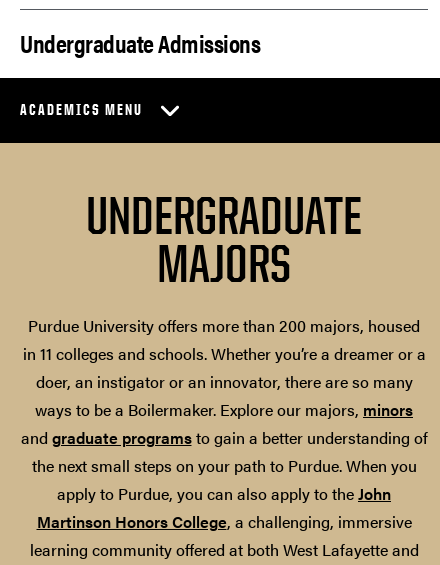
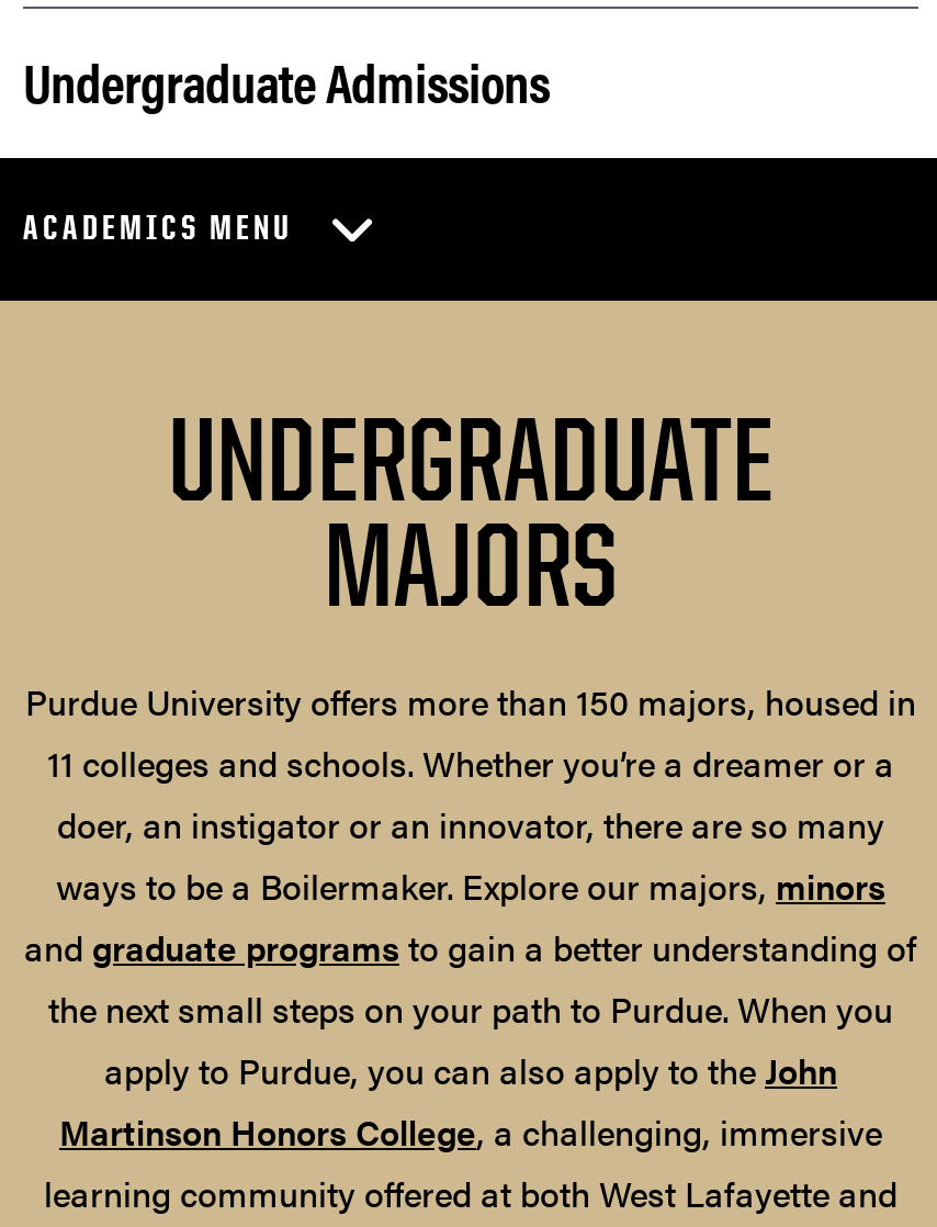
[22,314,425,365] Purdue University offers more than 200 majors, housed | in 11 colleges and schools. Whether you’re a dreamer or a -> [25,676,916,788] Purdue University offers more than 150 majors, housed in | 11 colleges and schools. Whether you’re a dreamer or a

